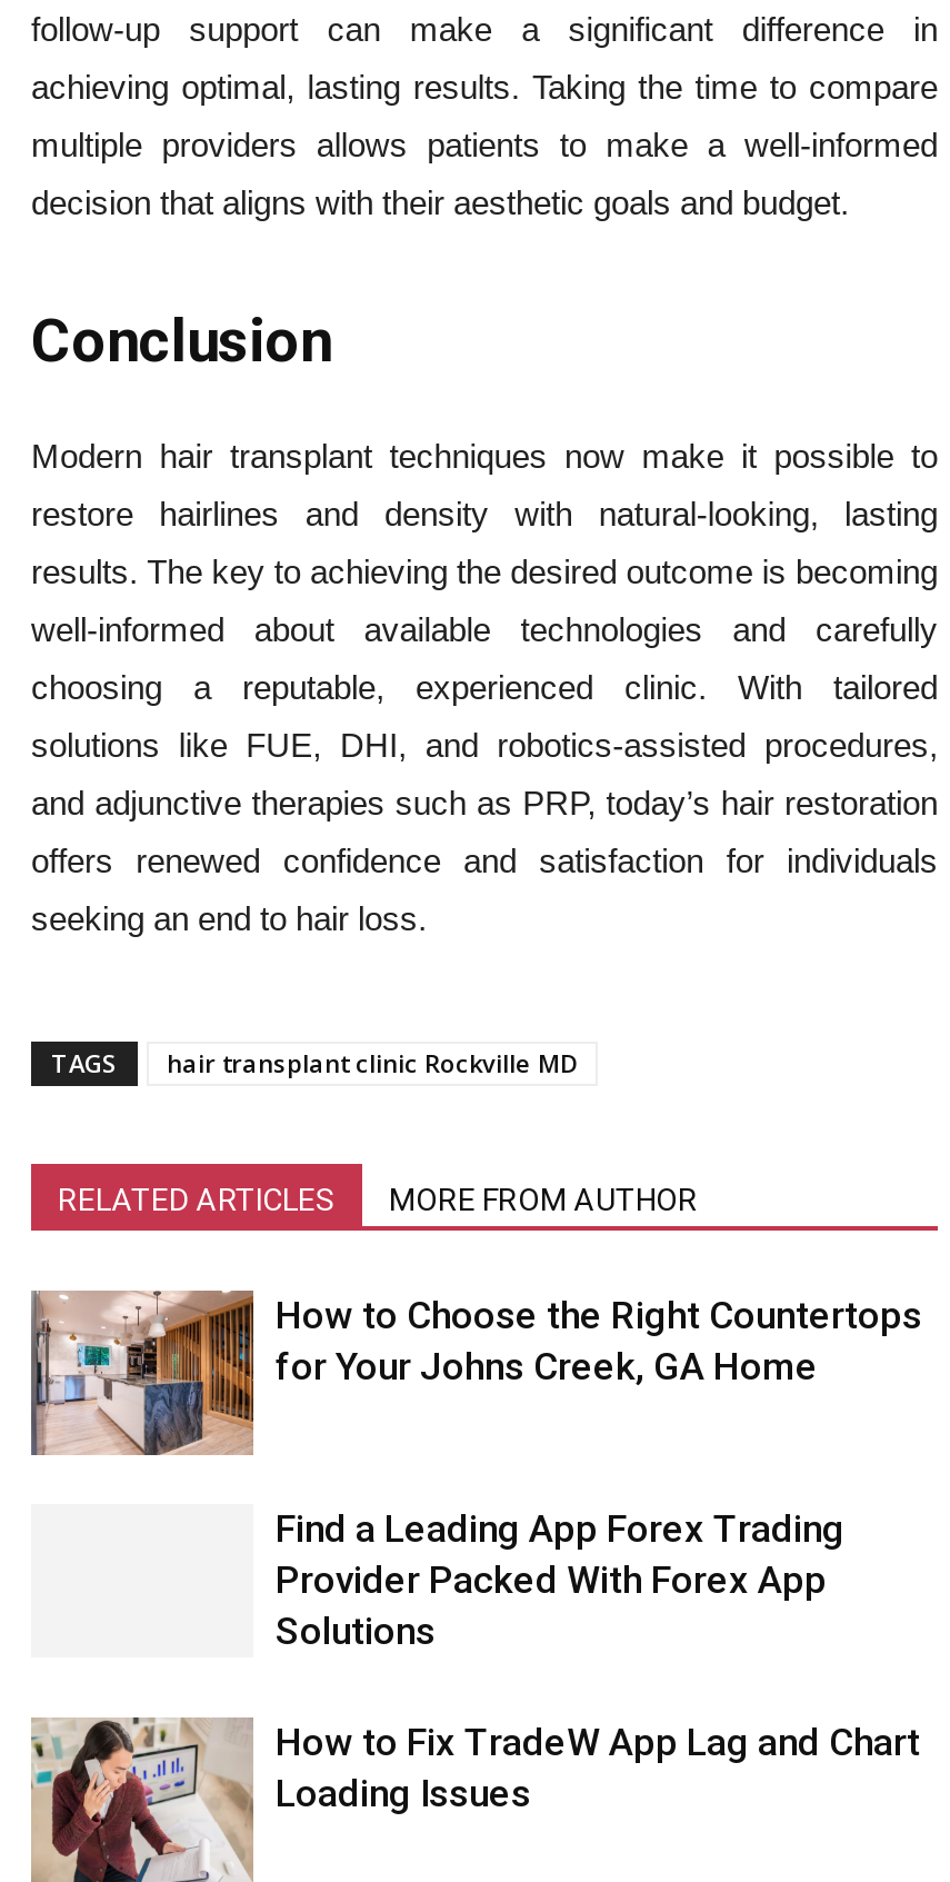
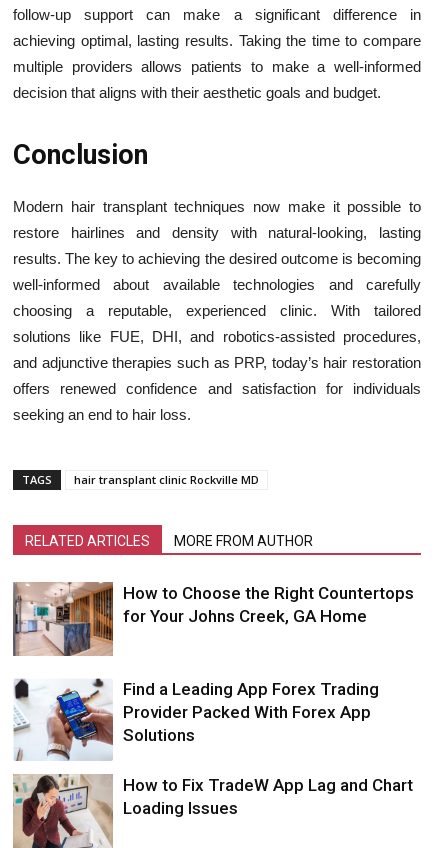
none -> [13,678,114,762] [image]

